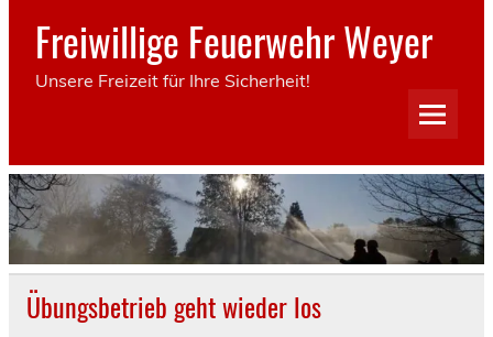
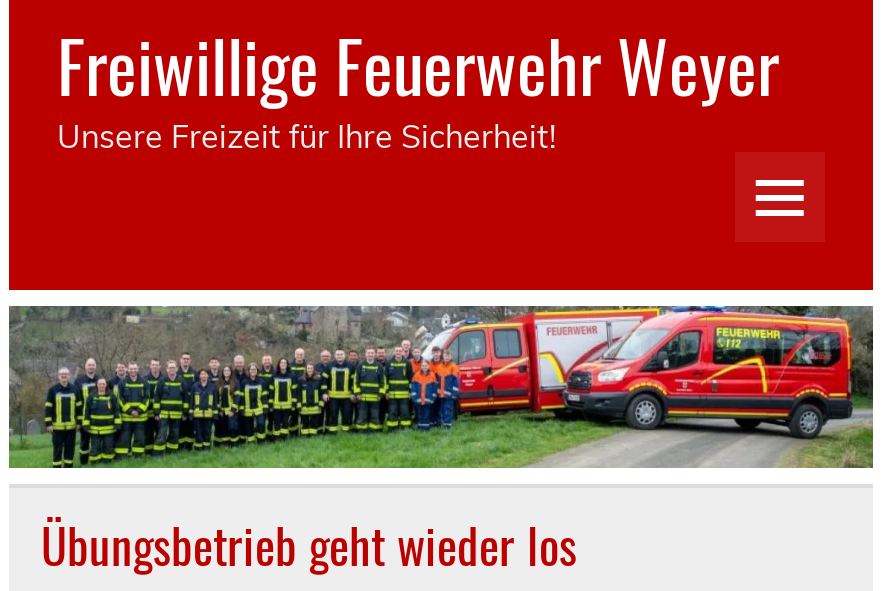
[9,174,484,265] [image] -> [9,304,873,470] [image]

